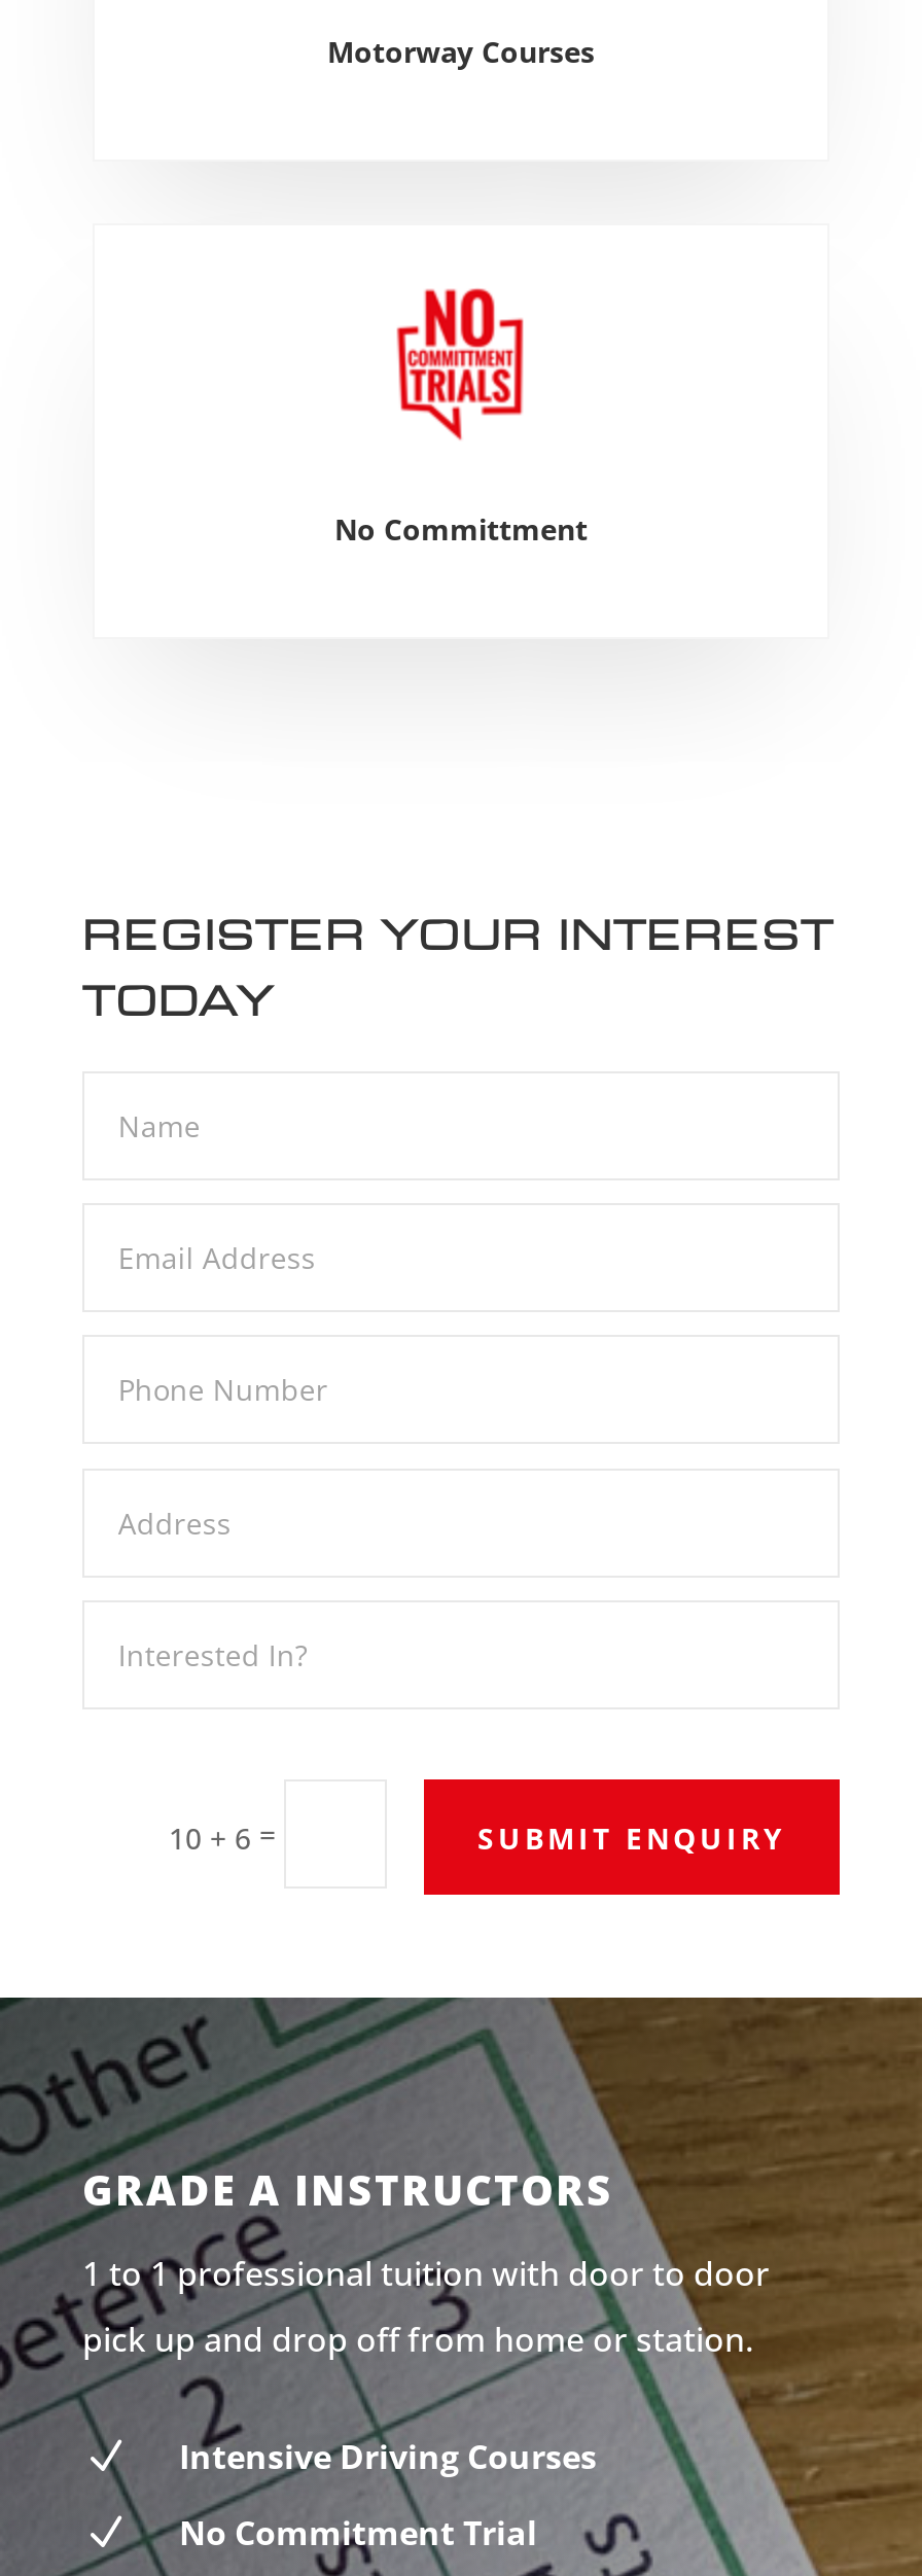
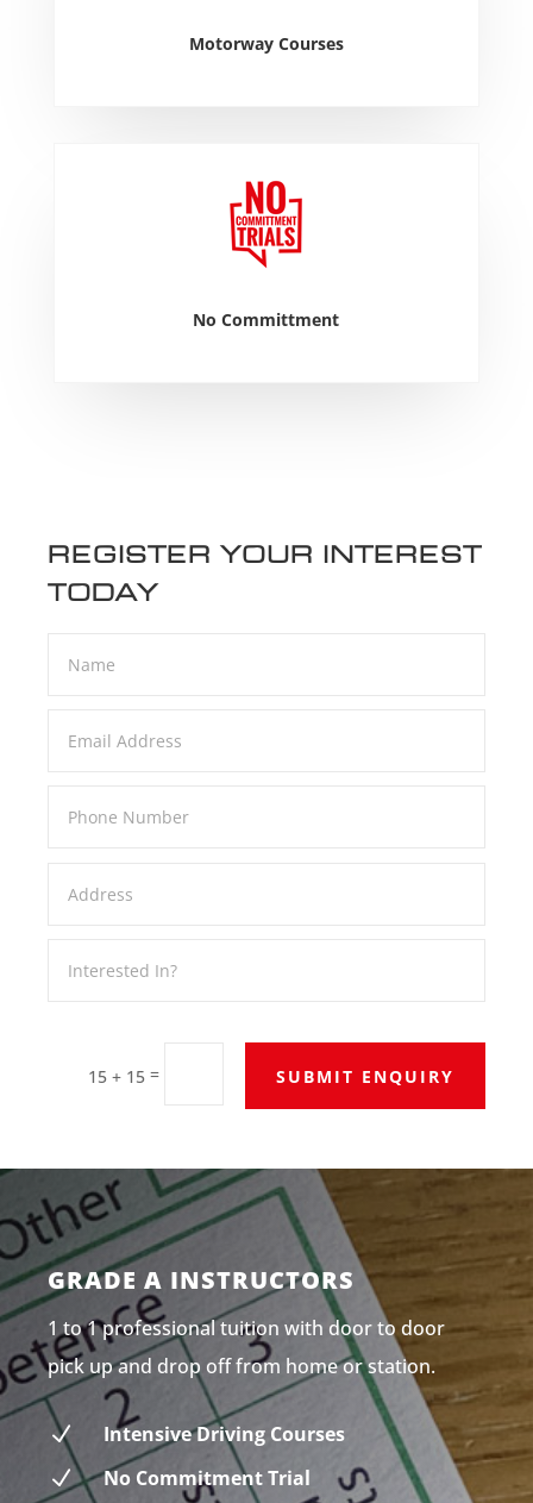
[169,1815,284,1858] 10 + 6 = -> [88,1063,164,1088] 15 + 15 =

